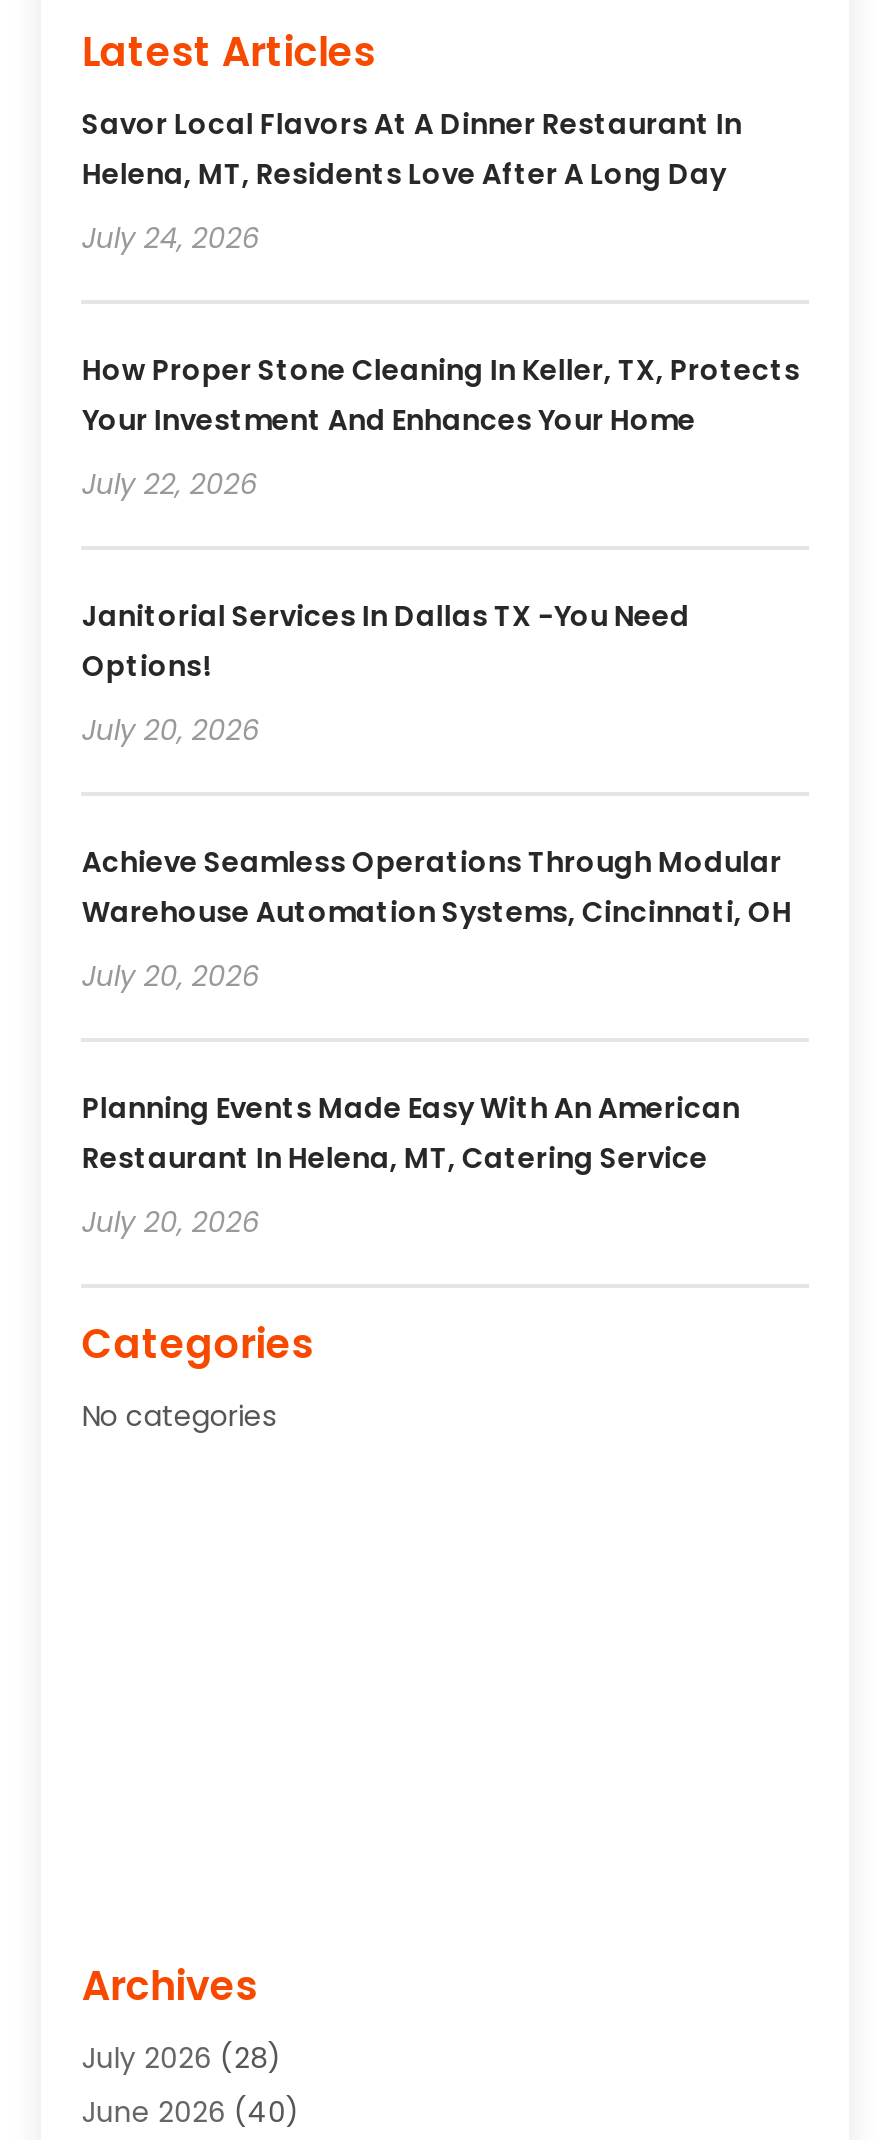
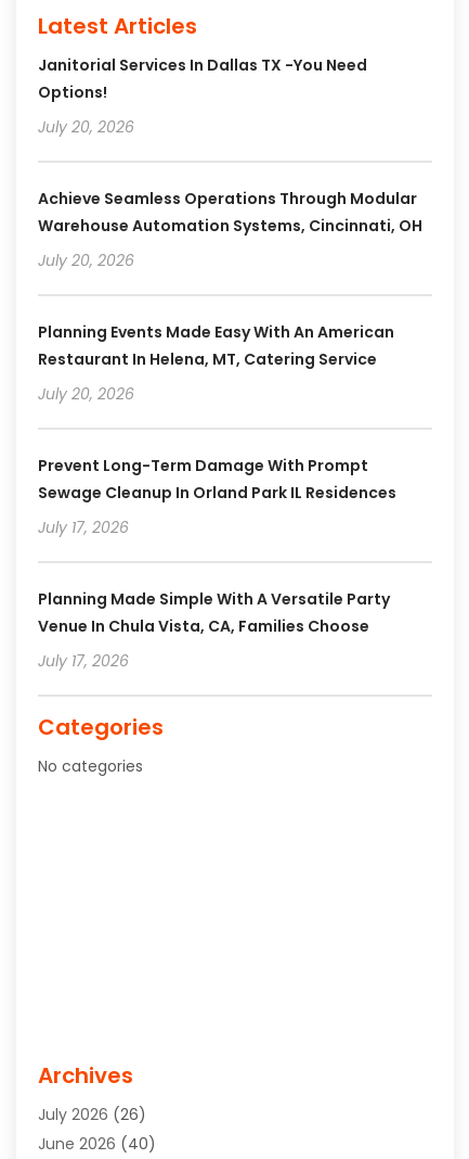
[82,104,800,504] Savor Local Flavors At A Dinner Restaurant In | Helena, MT, Residents Love After A Long Day | July 24, 2026 | How Proper Stone Cleaning In Keller, TX, Protects | Your Investment And Enhances Your Home | July 22, 2026 -> none
moved [82,596,792,1242] -> [38,54,423,405]: Janitorial Services In Dallas TX -You Need | Options! | July 20, 2026 | ... | Restaurant In Helena, MT, Catering Service | July 20, 2026
none -> [38,455,397,672] Prevent Long-Term Damage With Prompt | Sewage Cleanup In Orland Park IL Residences | July 17, 2026 | Planning Made Simple With A Versatile Party | Venue In Chula Vista, CA, Families Choose | July 17, 2026
[82,2038,282,2078] July 2026 (28) -> [38,1104,147,1125] July 2026 (26)

